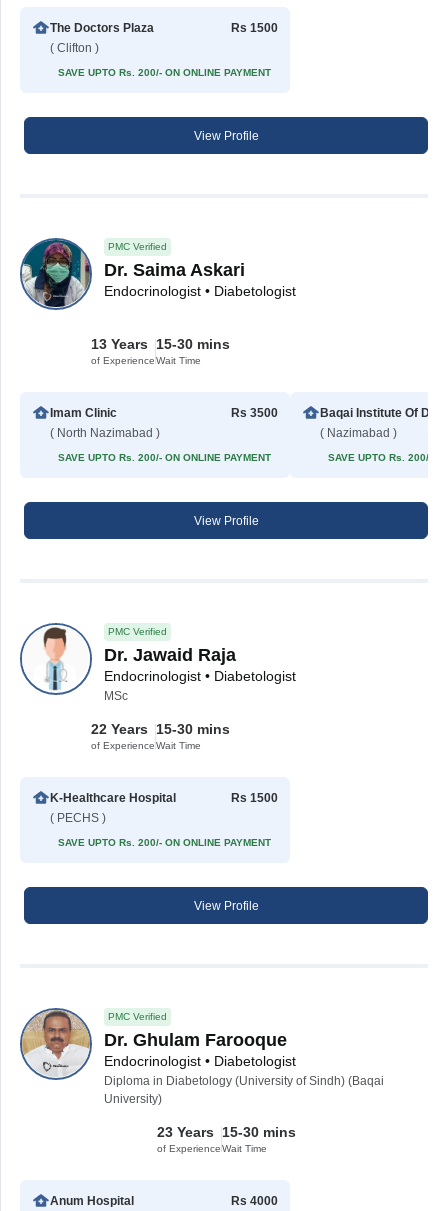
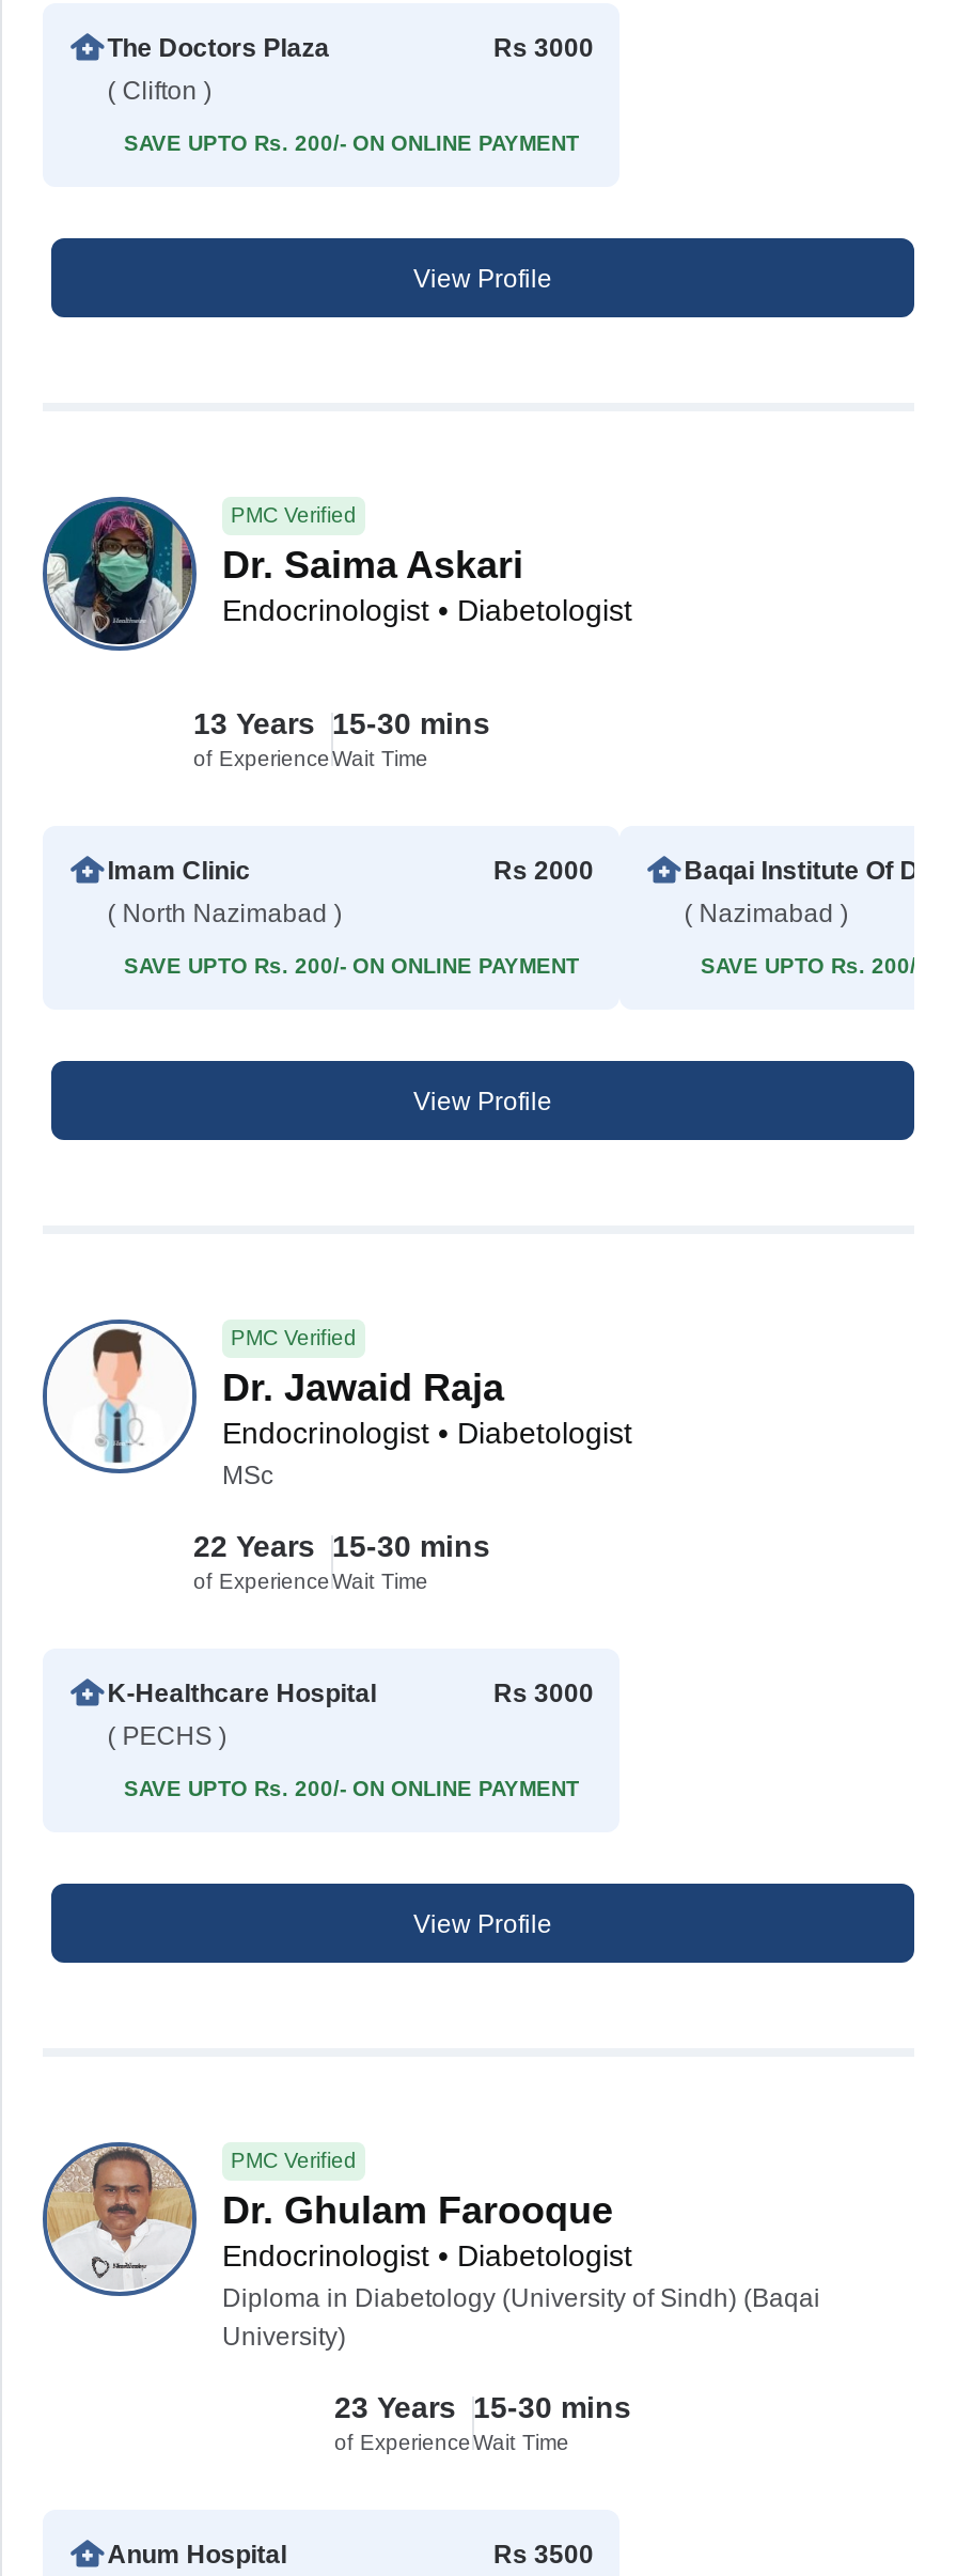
[231,20,278,34] Rs 1500 -> [493,32,594,62] Rs 3000
[231,405,278,419] Rs 3500 -> [493,855,594,885] Rs 2000
[231,790,278,804] Rs 1500 -> [493,1677,594,1707] Rs 3000
[231,1193,278,1207] Rs 4000 -> [493,2539,594,2569] Rs 3500

